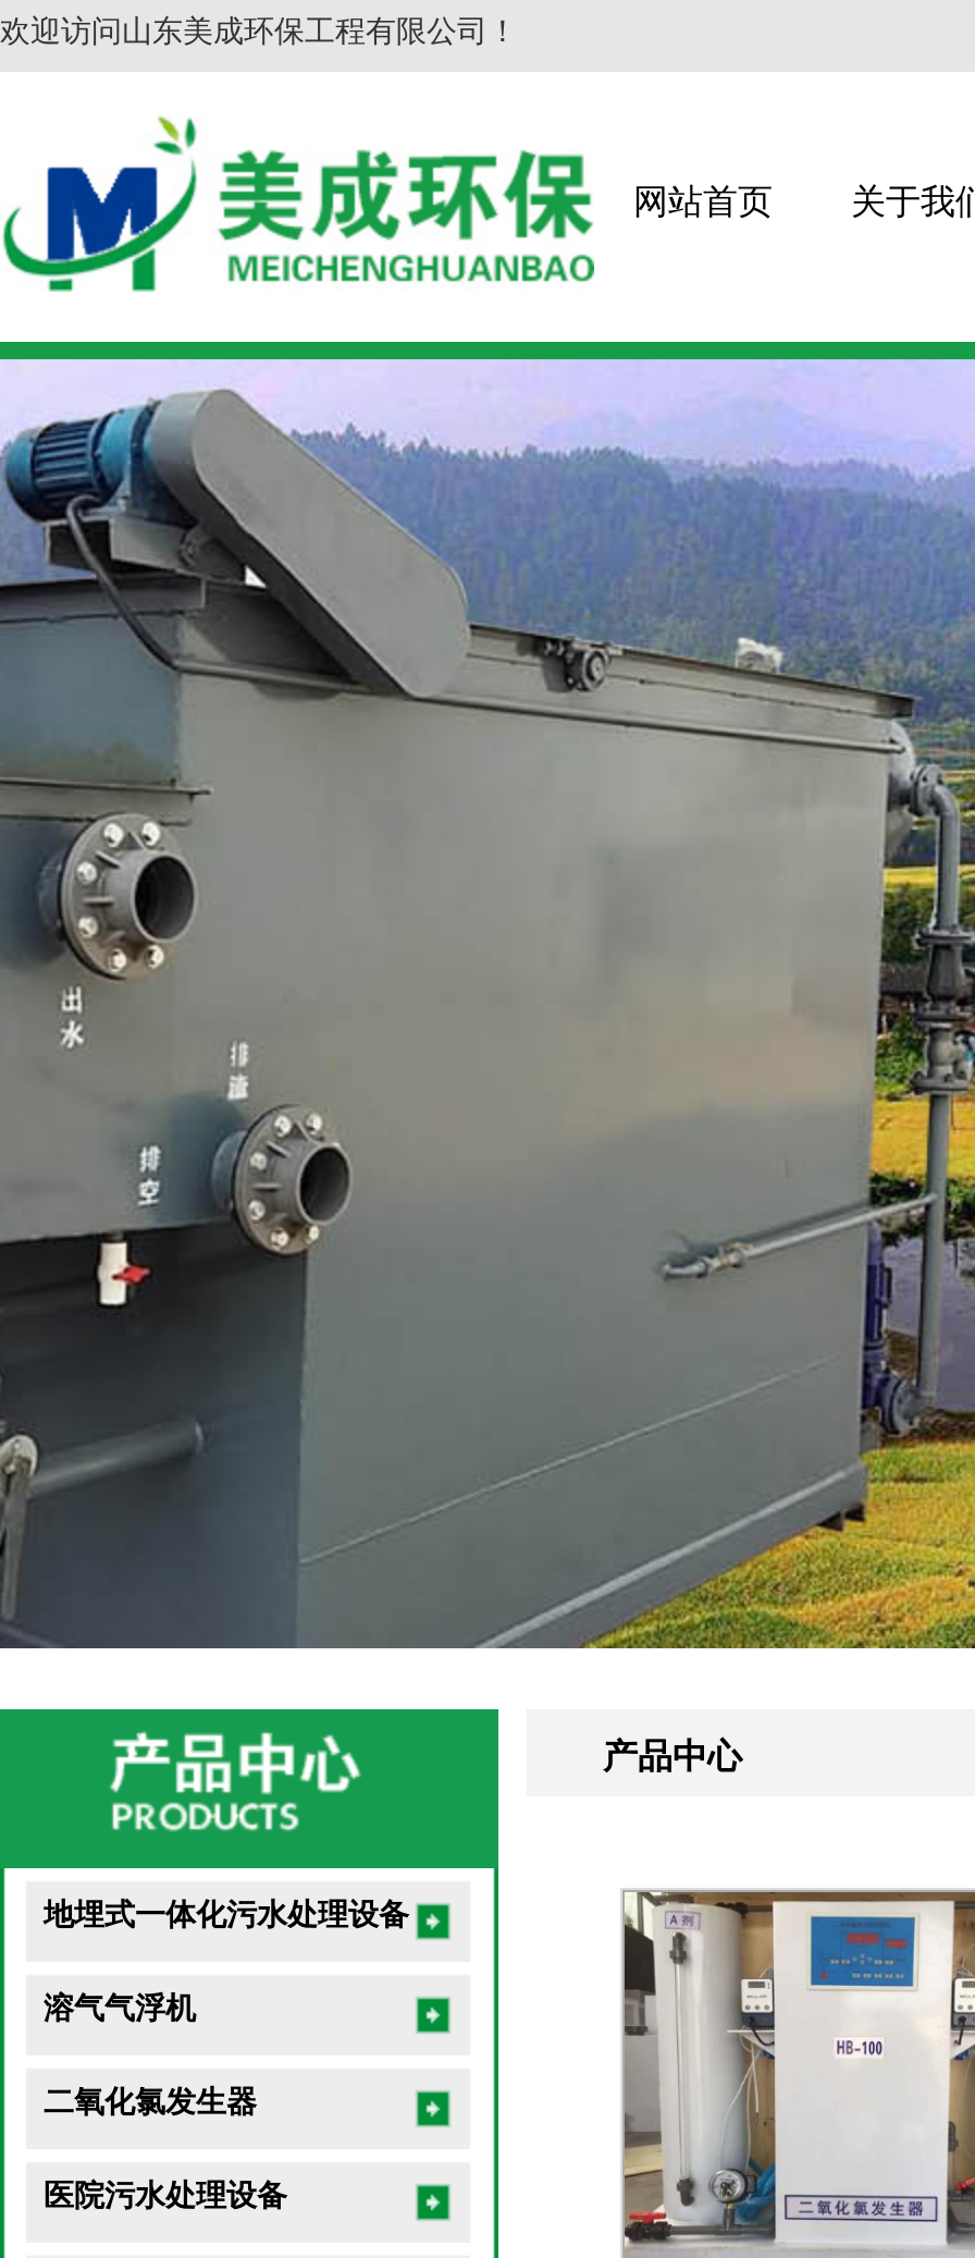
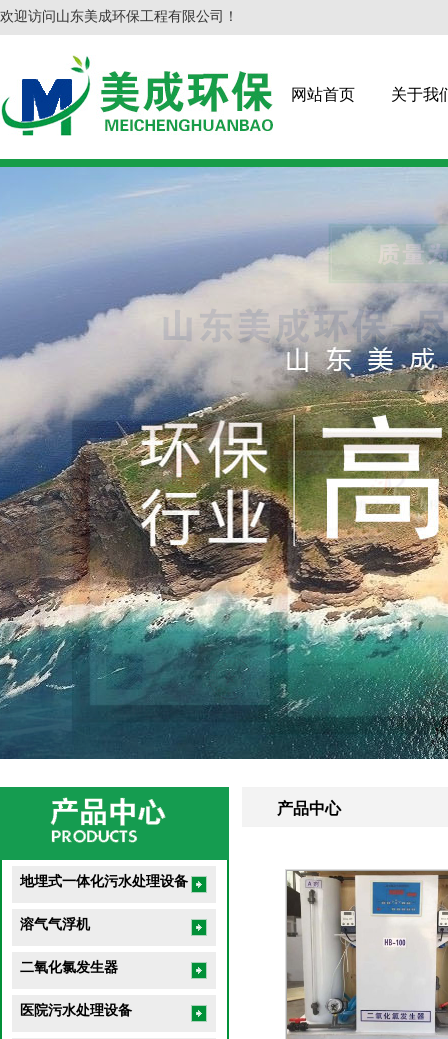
[7,359,968,1650] [image] -> [3,167,445,760] [image]

